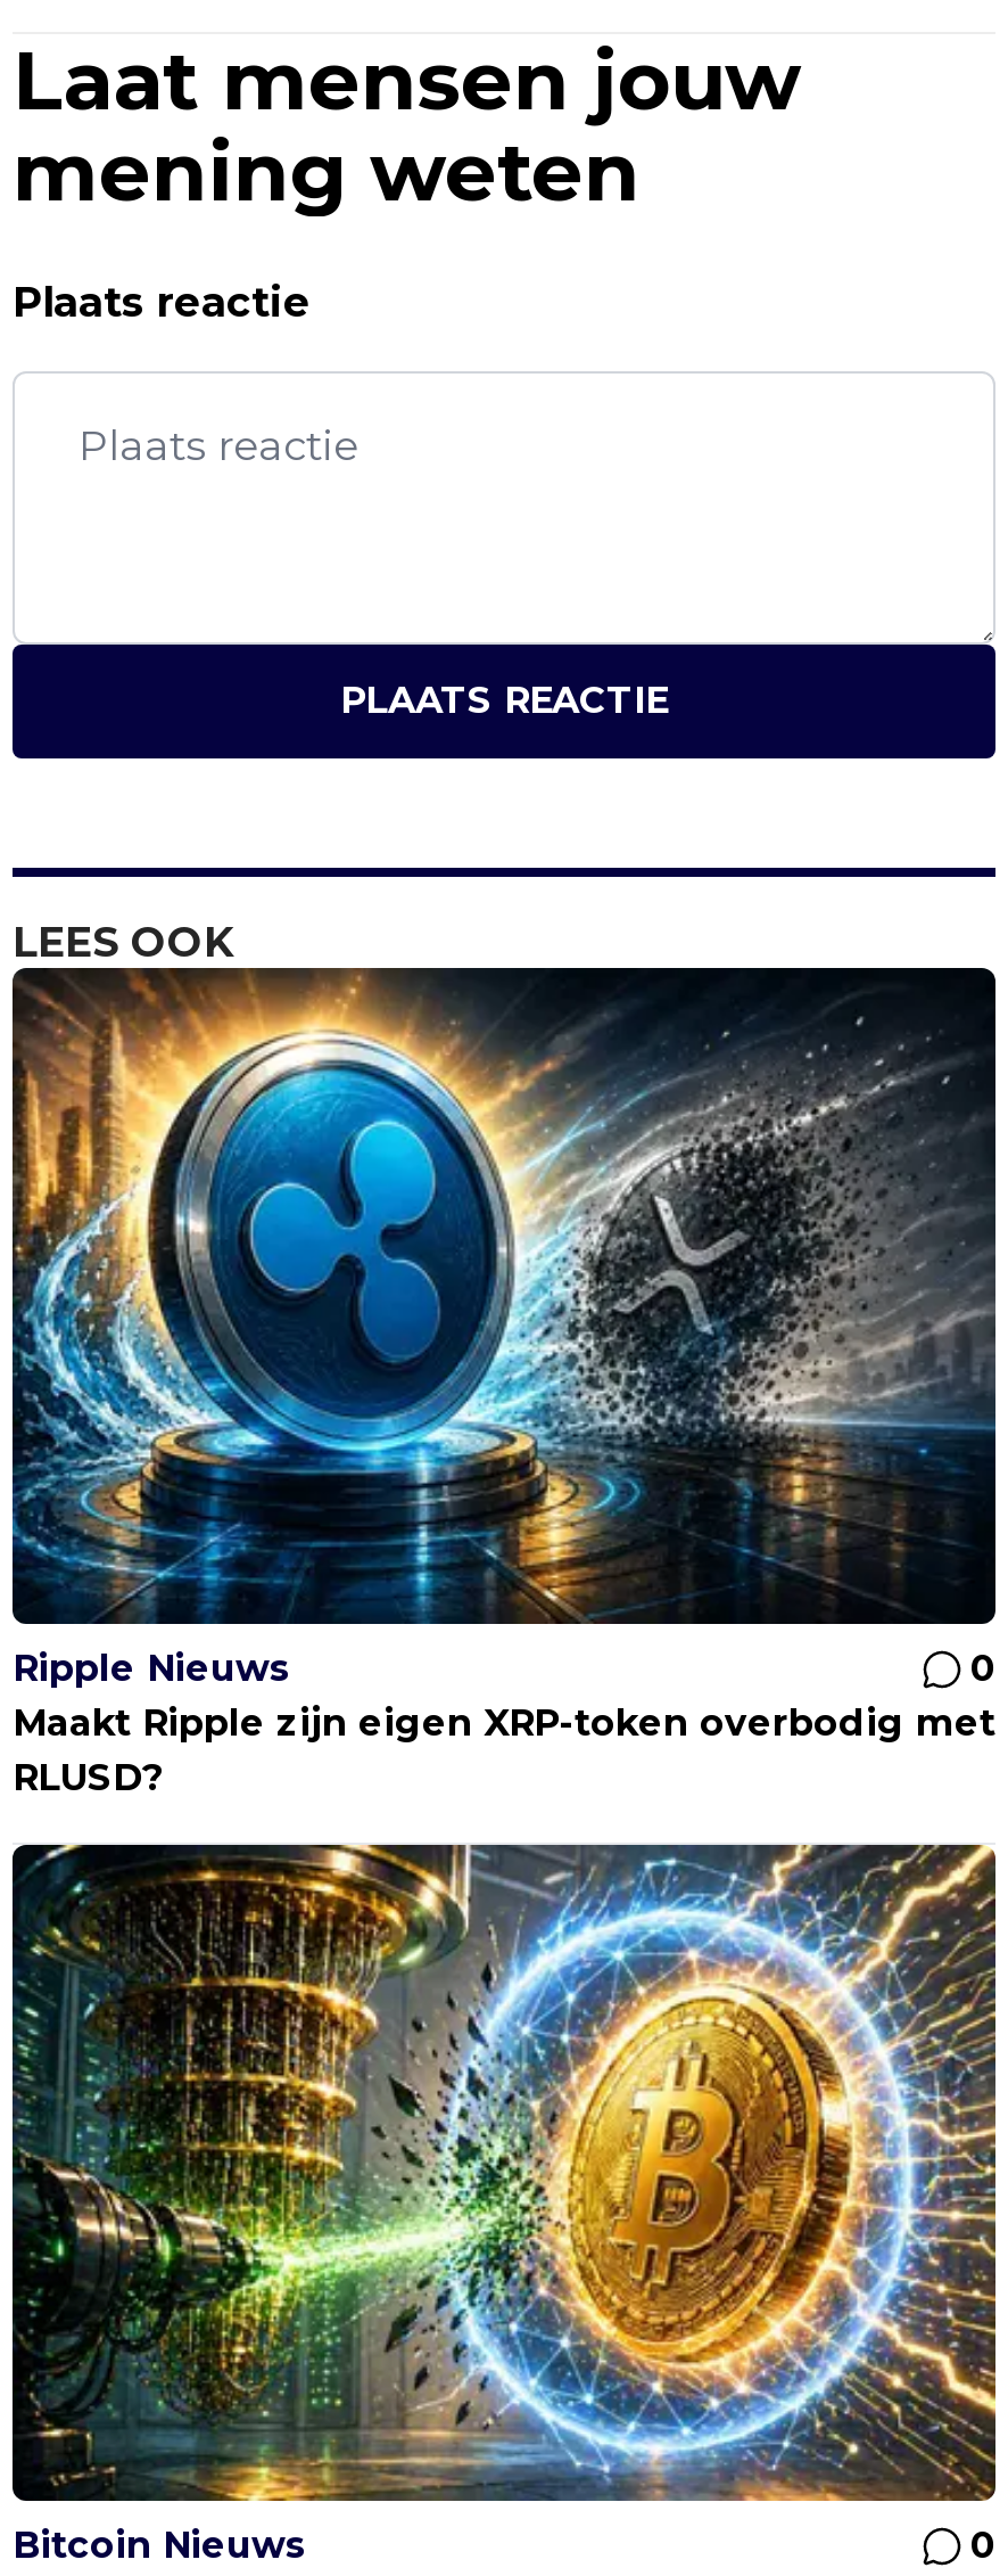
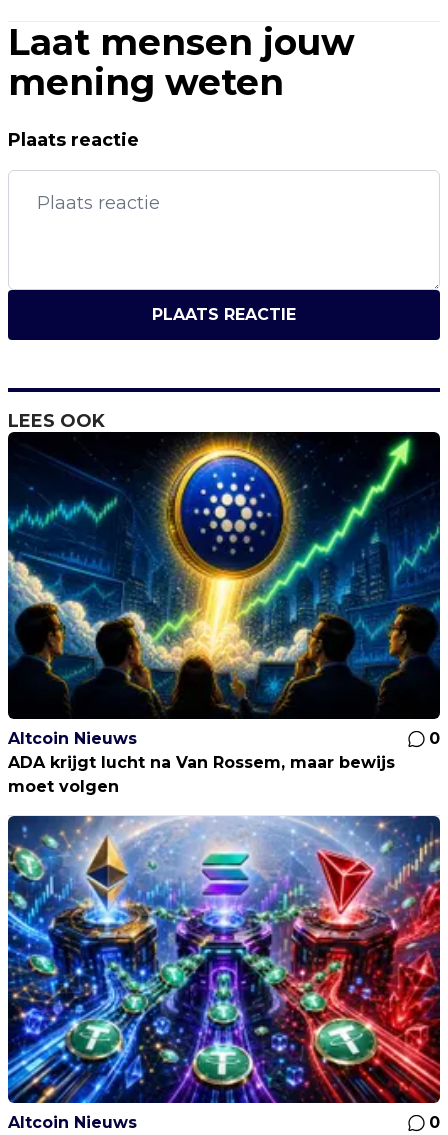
[10,967,995,1690] [image] | Ripple Nieuws -> [7,431,440,748] [image] | Altcoin Nieuws
[13,1702,995,1800] Maakt Ripple zijn eigen XRP-token overbodig met | RLUSD? -> [8,753,395,796] ADA krijgt lucht na Van Rossem, maar bewijs | moet volgen
[10,1844,998,2567] [image] | Bitcoin Nieuws -> [7,815,441,1131] [image] | Altcoin Nieuws

